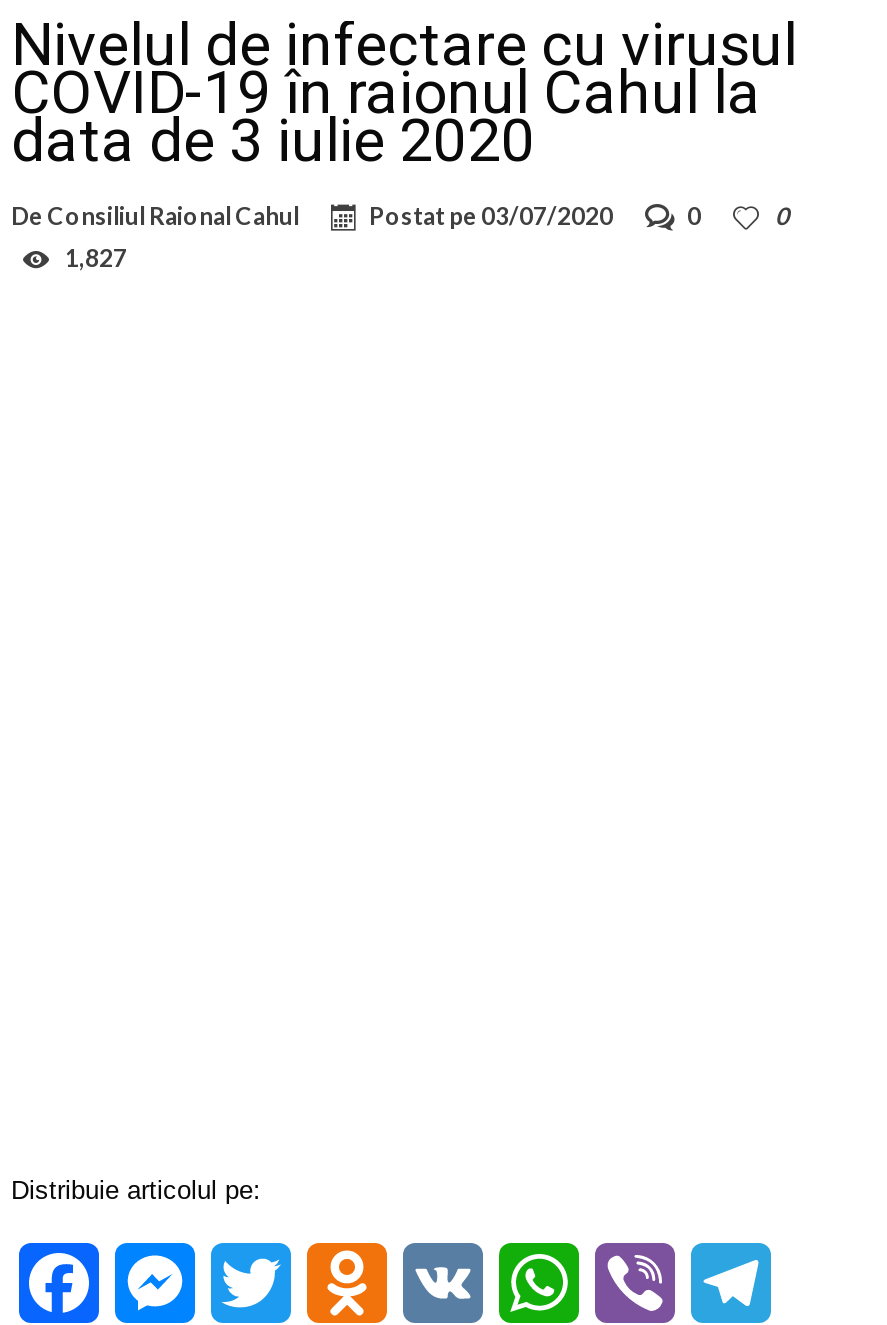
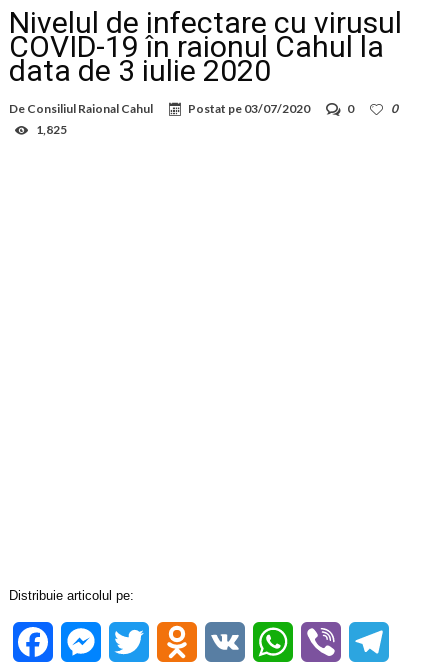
[61,243,127,273] 1,827 -> [34,122,67,137] 1,825

